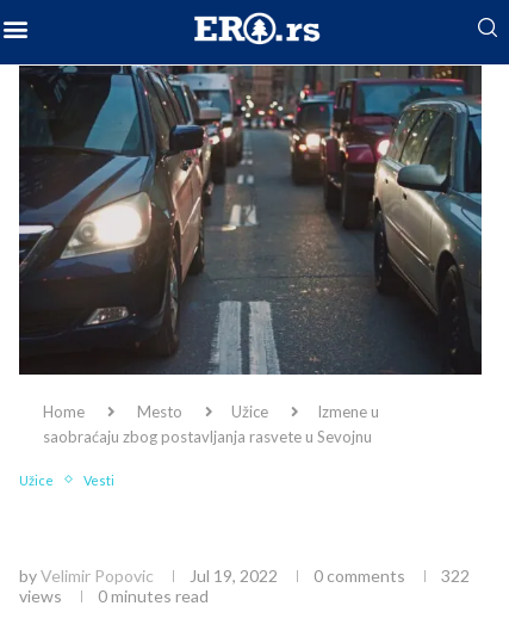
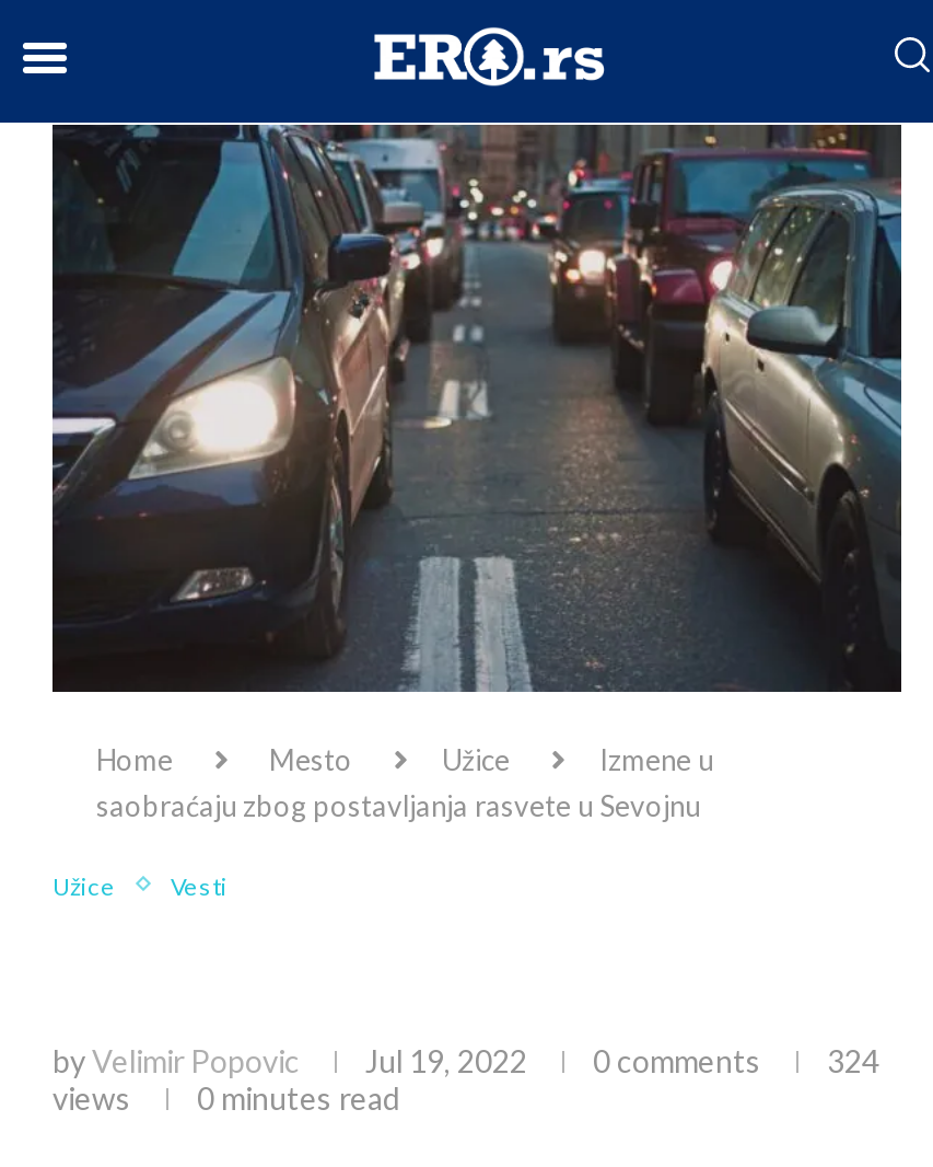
[441,565,470,585] 322 -> [827,1042,879,1079] 324

